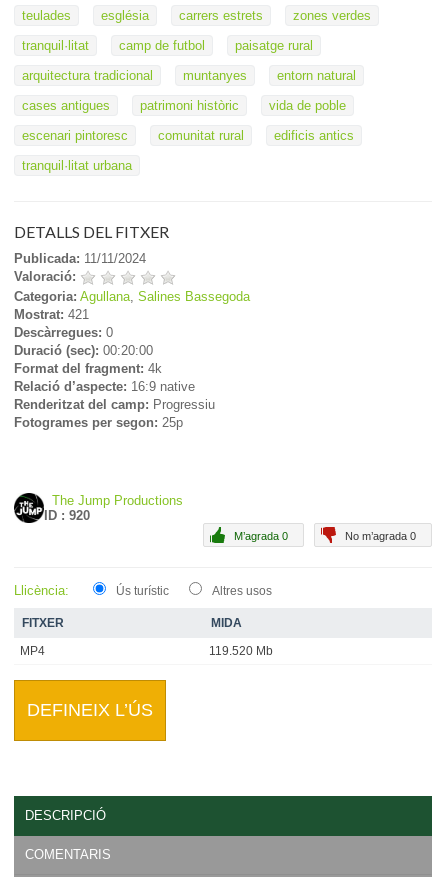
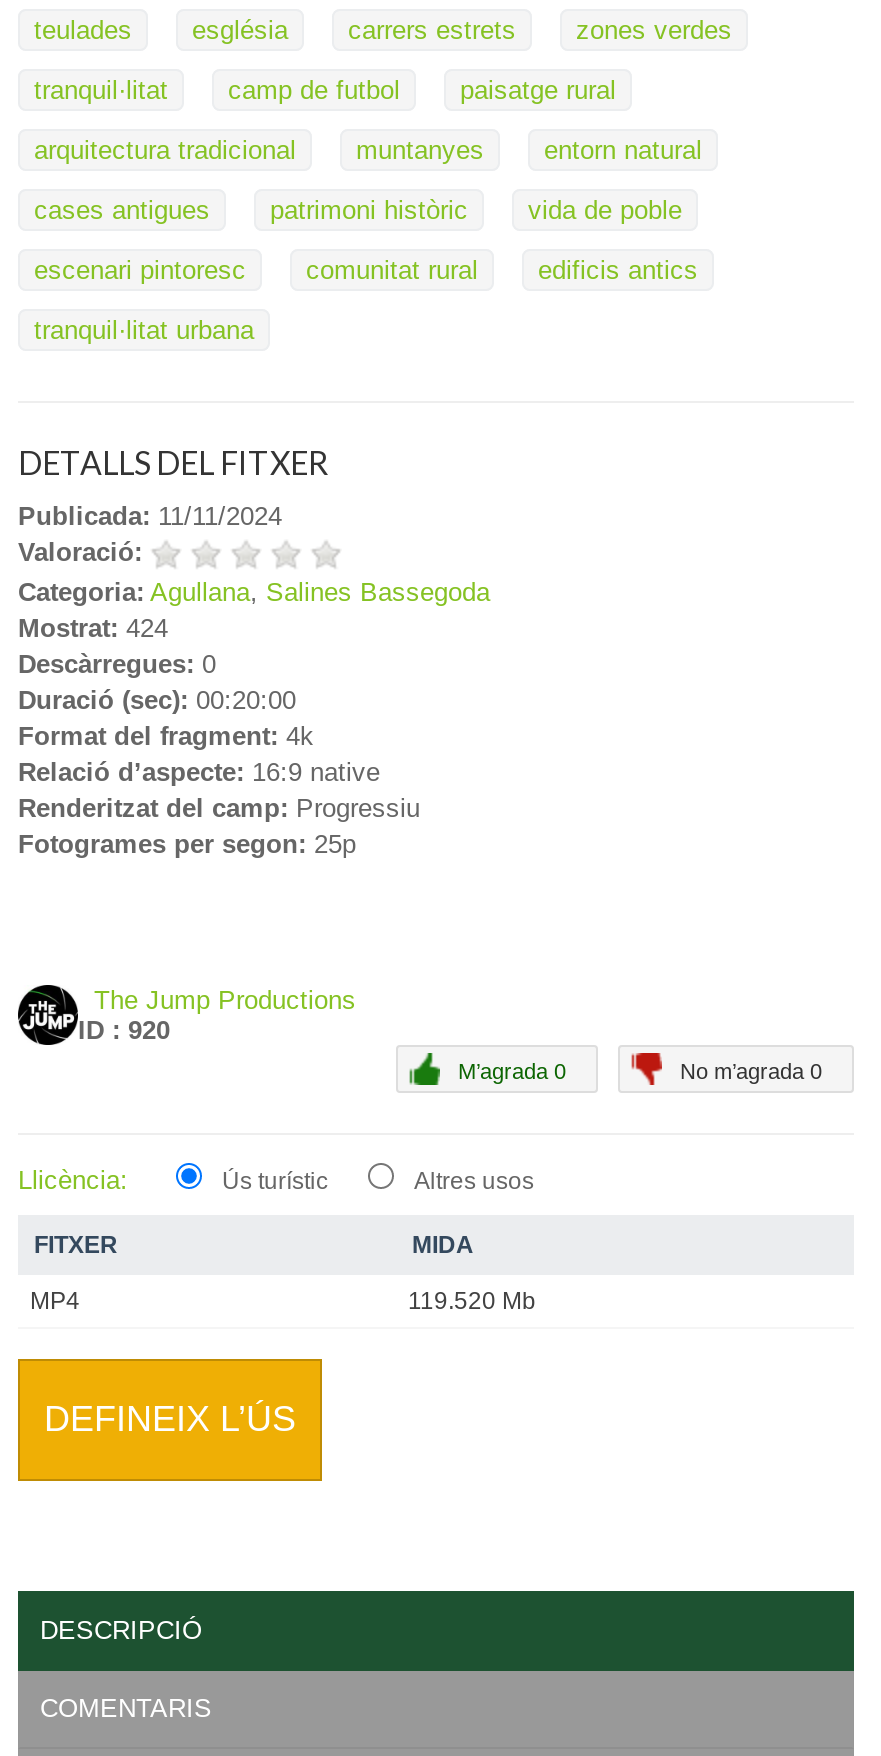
[14,307,89,322] Mostrat: 421 -> [18,613,168,643] Mostrat: 424

